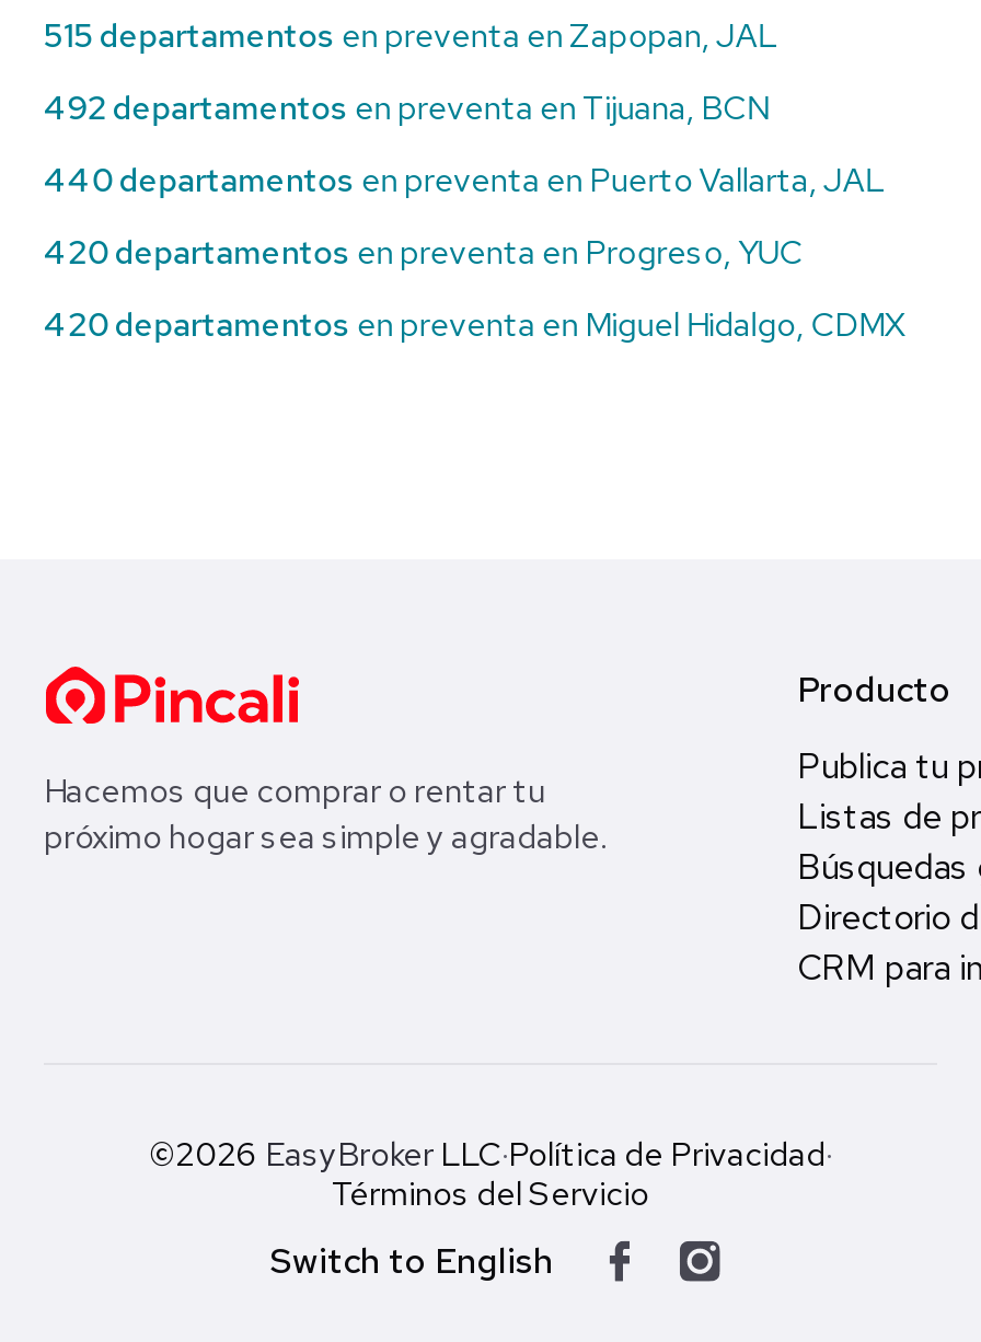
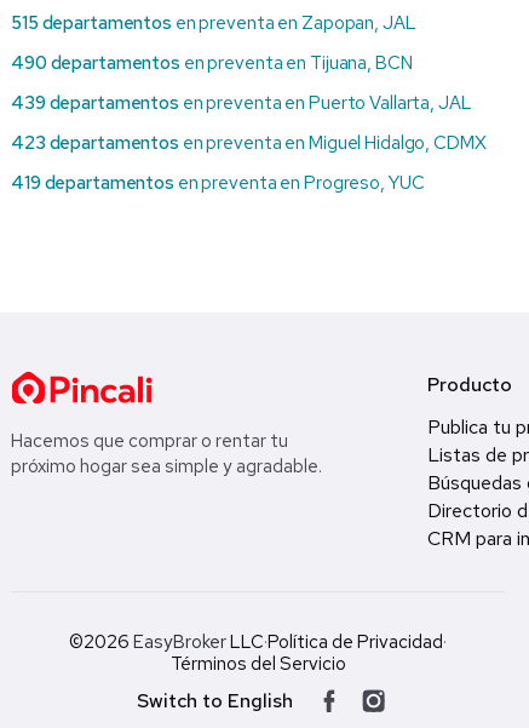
[44,86,768,130] 492 departamentos en preventa en Tijuana, BCN -> [11,51,412,75] 490 departamentos en preventa en Tijuana, BCN
[44,158,884,202] 440 departamentos en preventa en Puerto Vallarta, JAL -> [11,90,472,115] 439 departamentos en preventa en Puerto Vallarta, JAL
[44,230,803,274] 420 departamentos en preventa en Progreso, YUC -> [11,130,486,155] 423 departamentos en preventa en Miguel Hidalgo, CDMX
[44,303,906,346] 420 departamentos en preventa en Miguel Hidalgo, CDMX -> [11,170,424,195] 419 departamentos en preventa en Progreso, YUC

